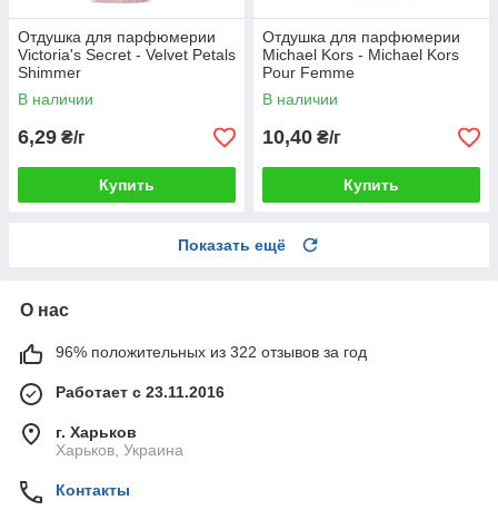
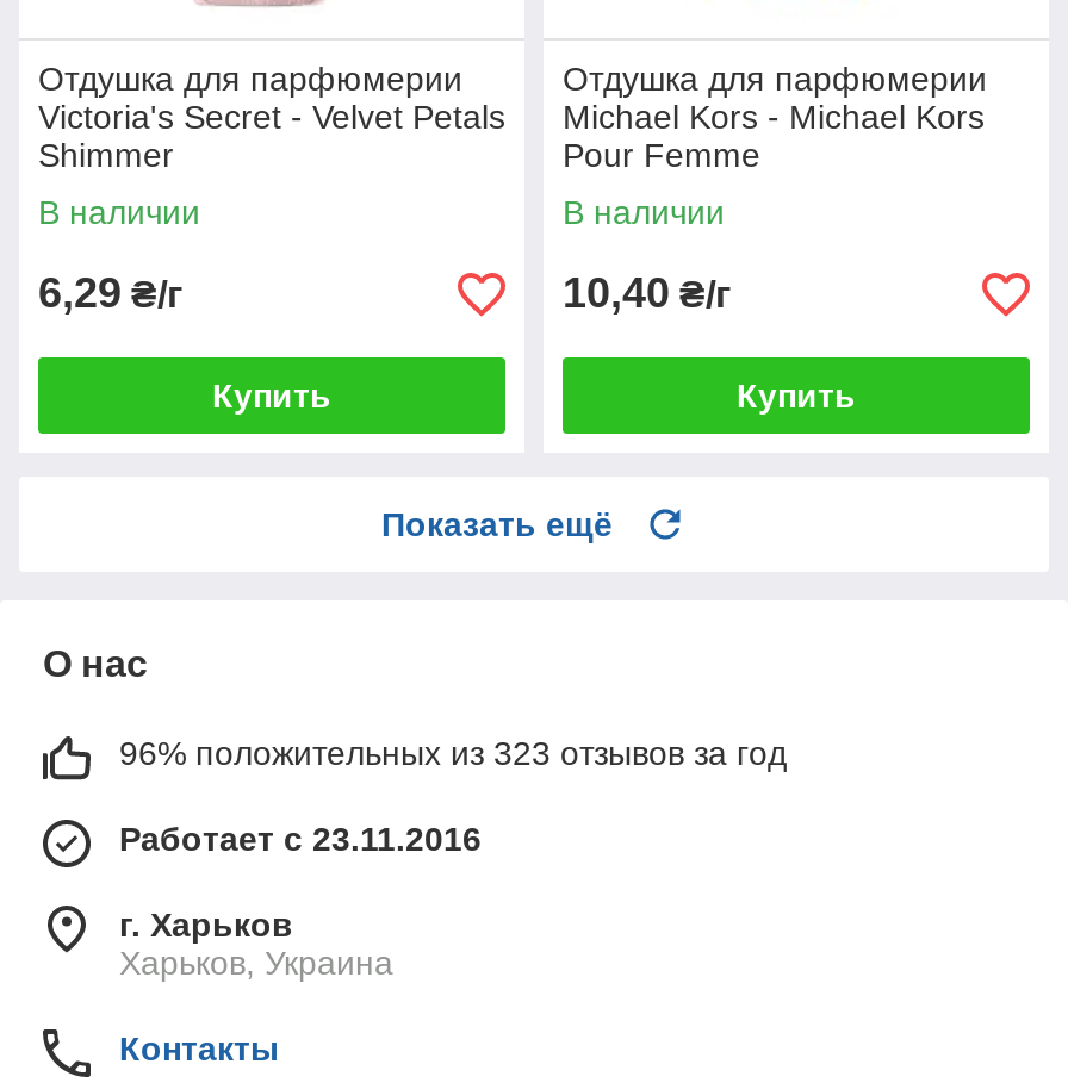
[56,344,367,361] 96% положительных из 322 отзывов за год -> [119,735,787,773] 96% положительных из 323 отзывов за год

